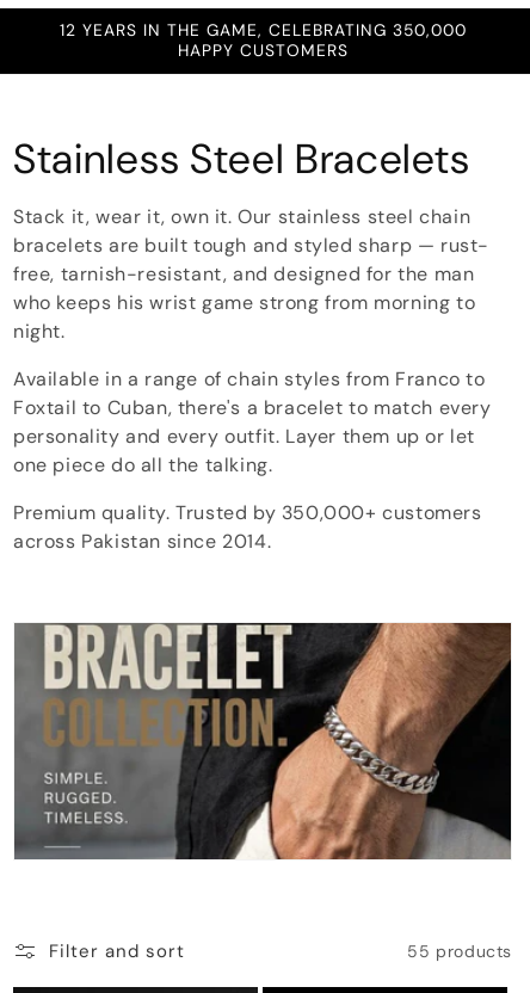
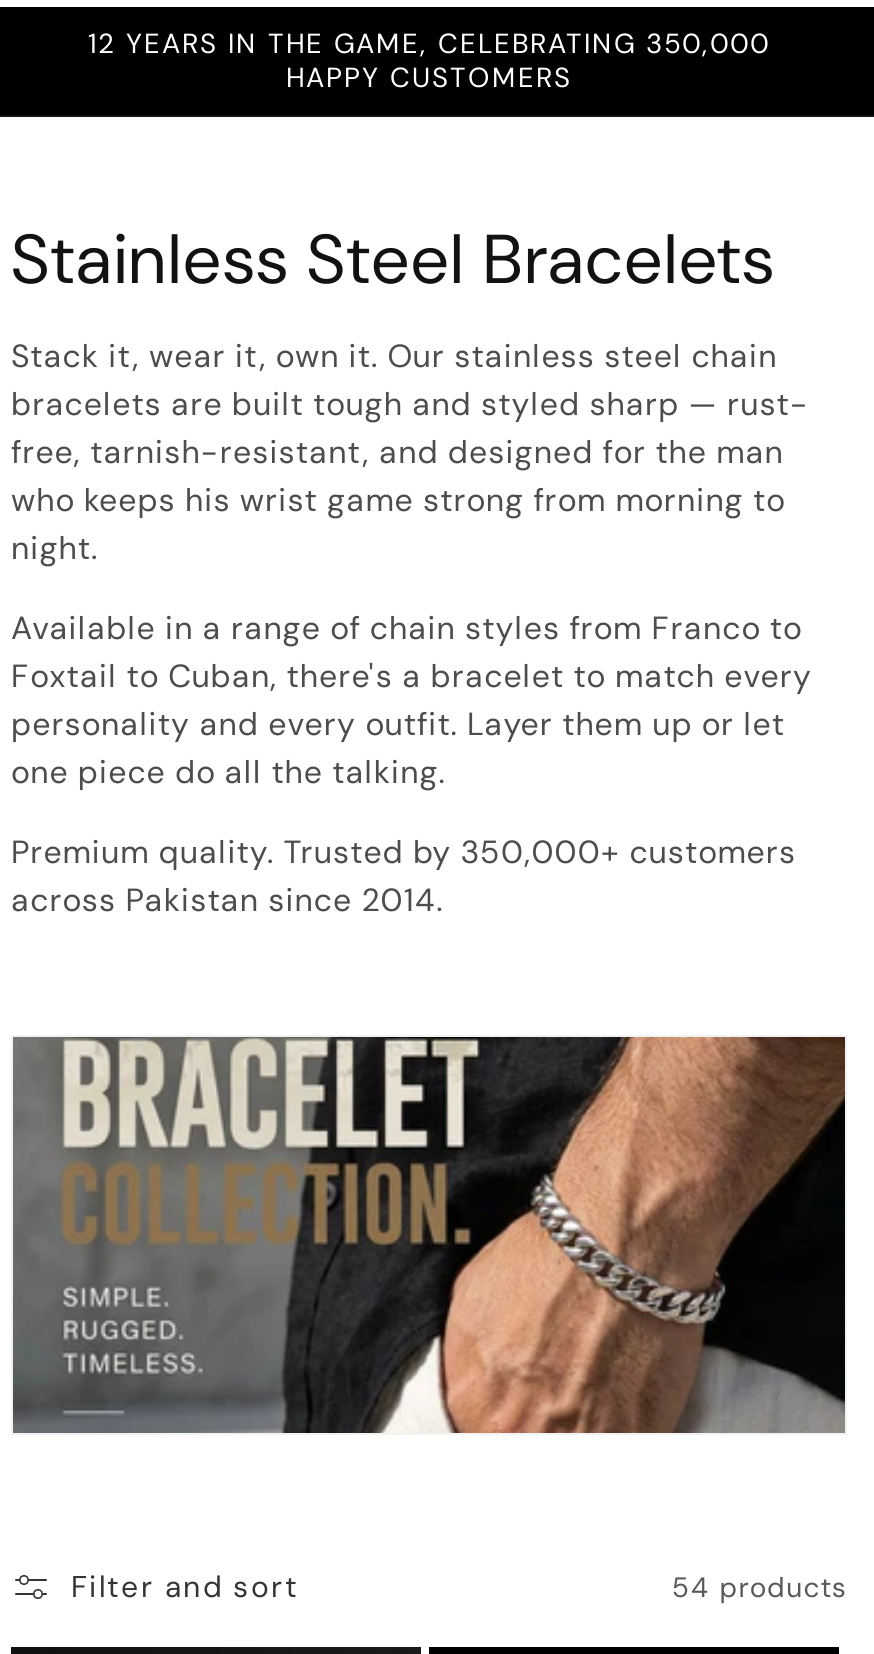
[408,940,512,961] 55 products -> [672,1568,847,1604] 54 products

